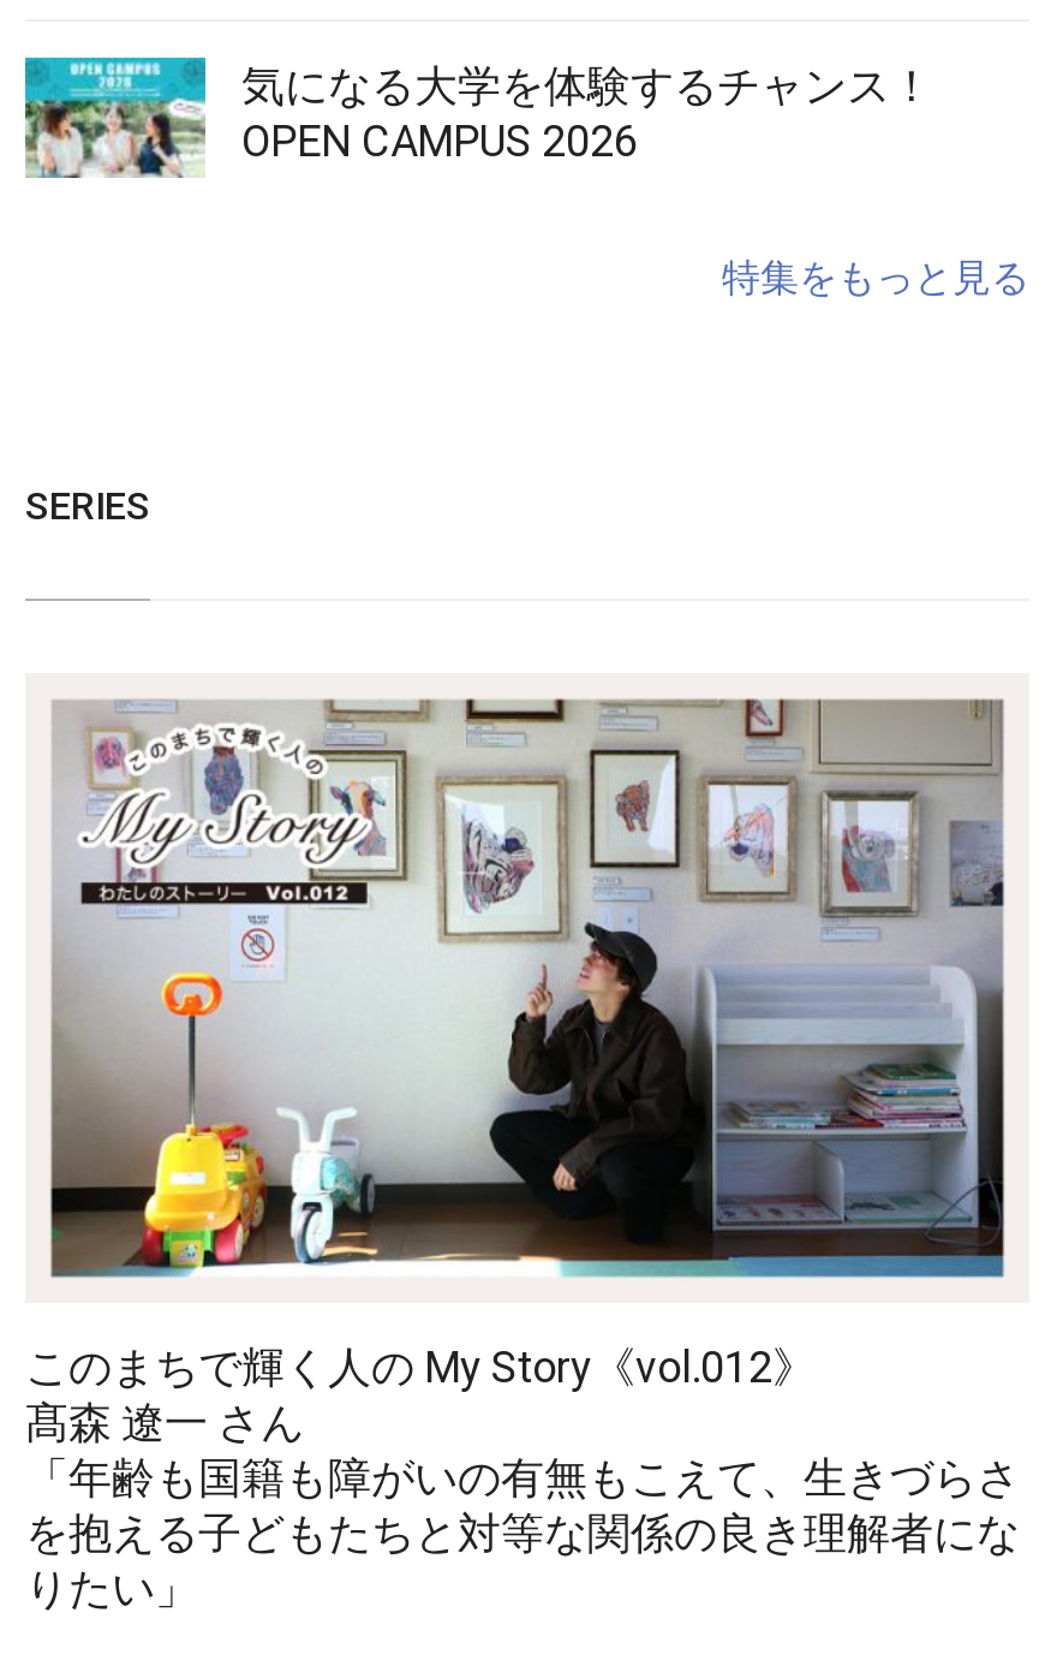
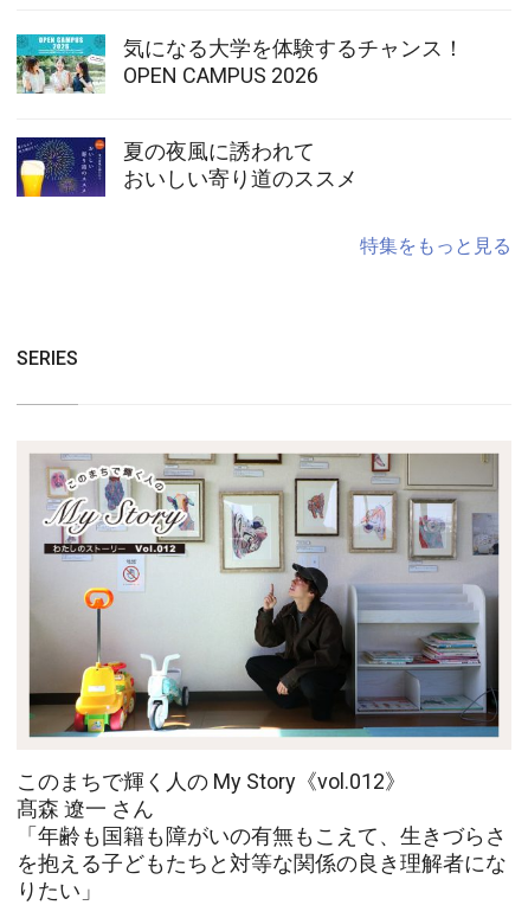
none -> [15,136,358,198] [image] | 夏の夜風に誘われて | おいしい寄り道のススメ

